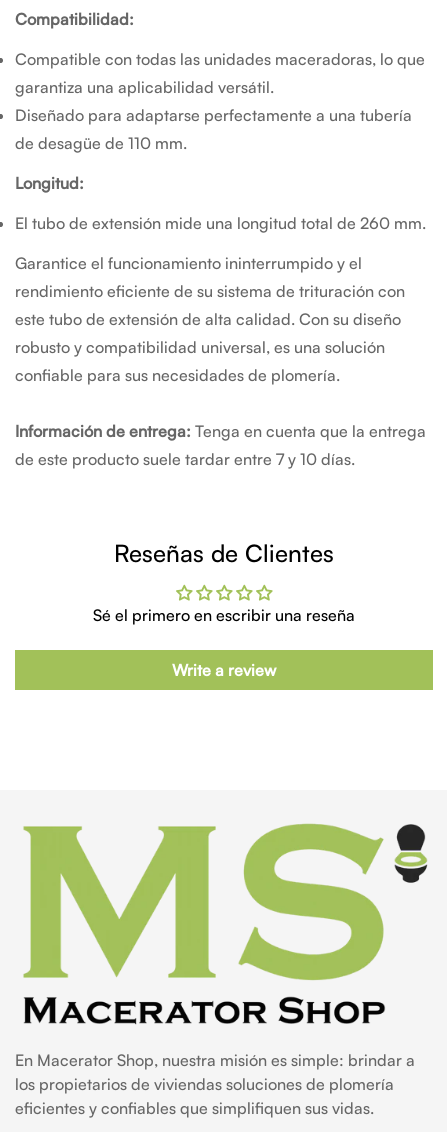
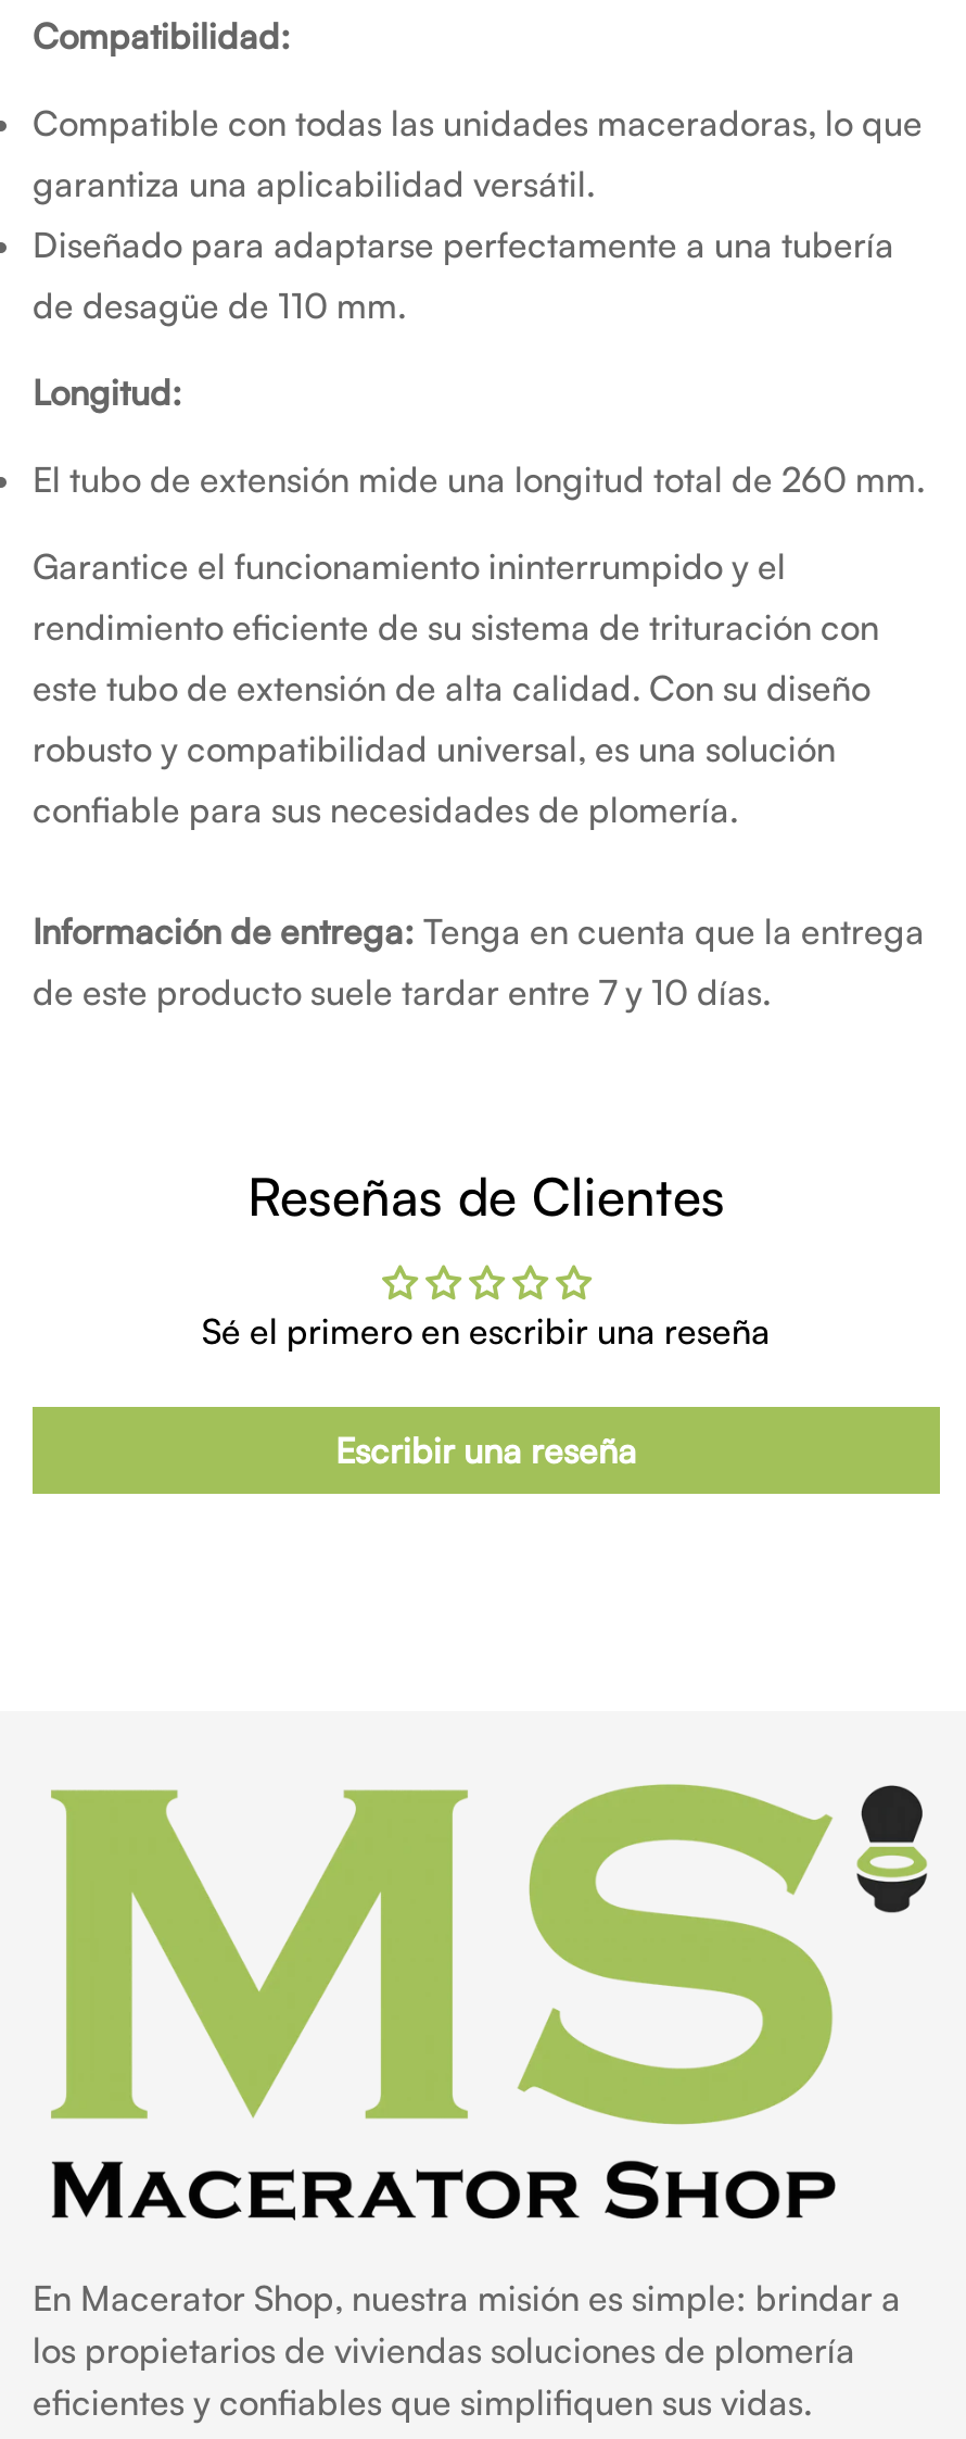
[172,660,276,680] Write a review -> [335,1429,637,1473] Escribir una reseña

